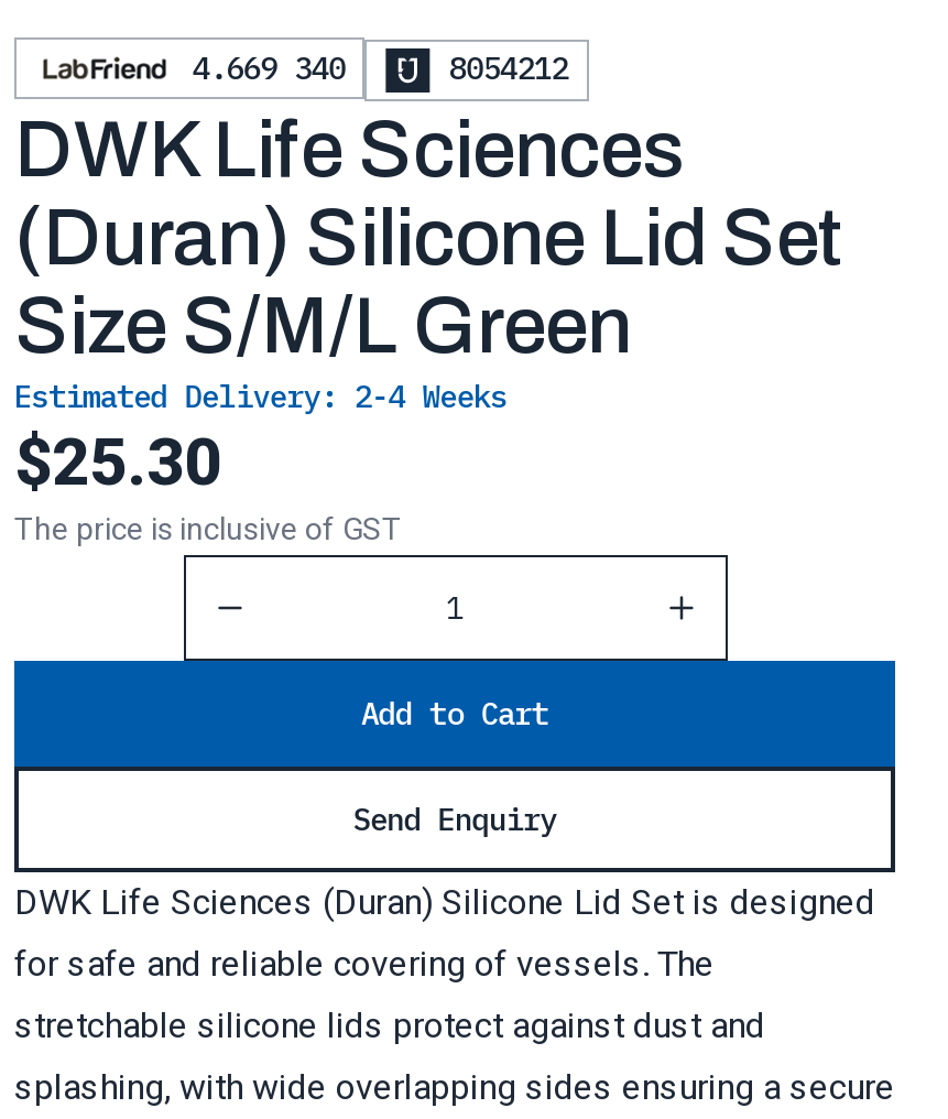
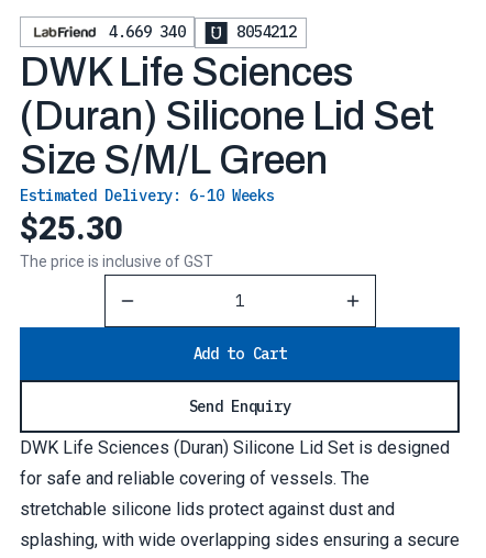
[14,377,507,417] Estimated Delivery: 2-4 Weeks -> [20,186,274,206] Estimated Delivery: 6-10 Weeks

